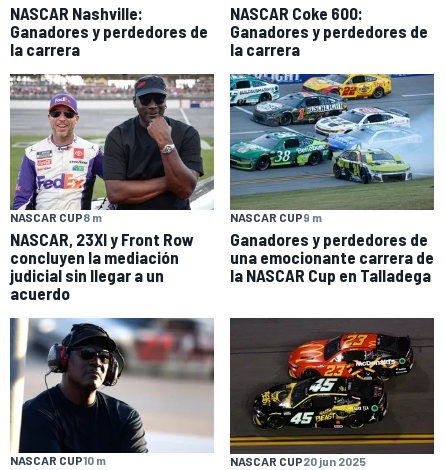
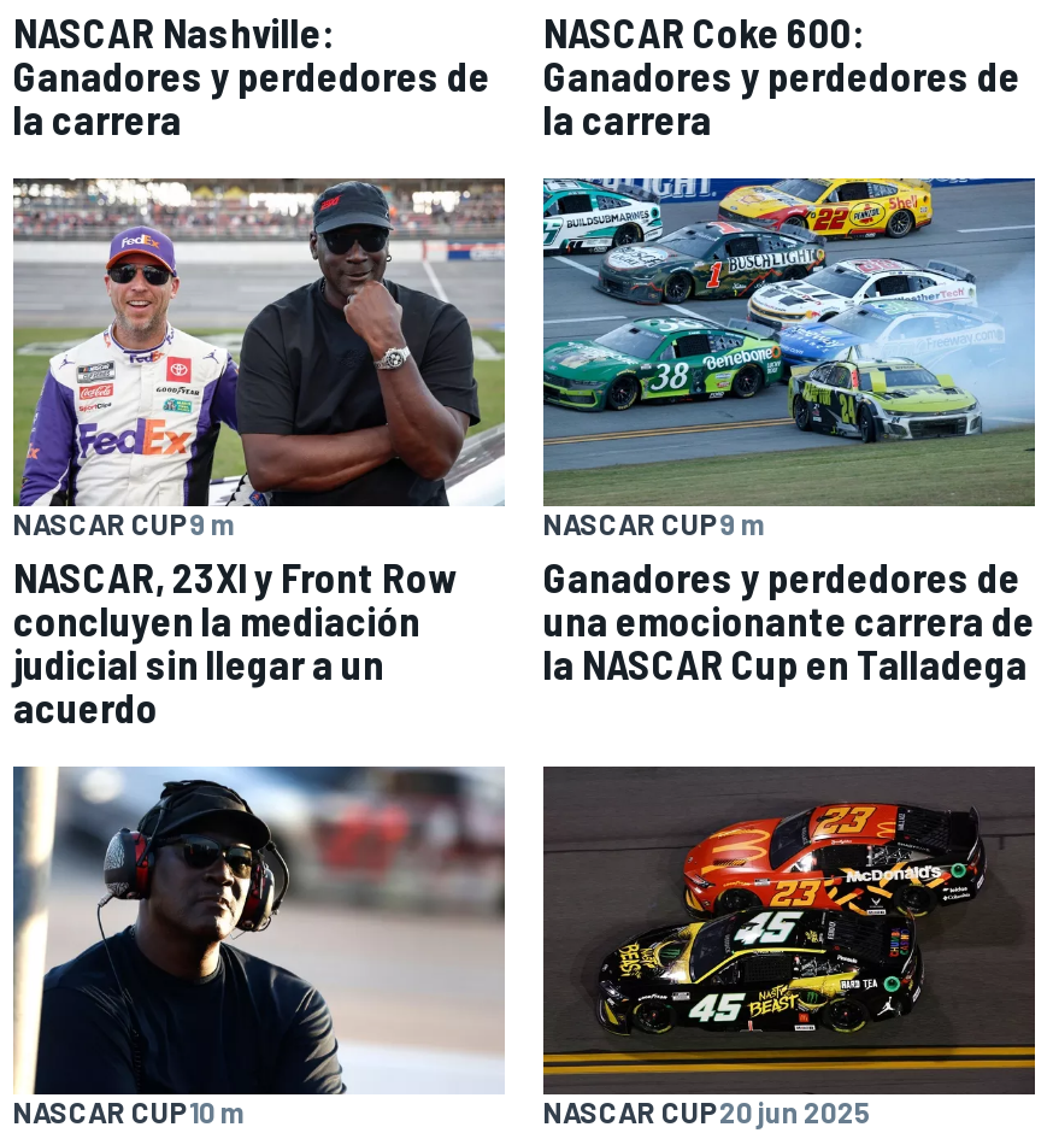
[10,210,102,224] NASCAR CUP8 m -> [13,506,235,540] NASCAR CUP9 m

